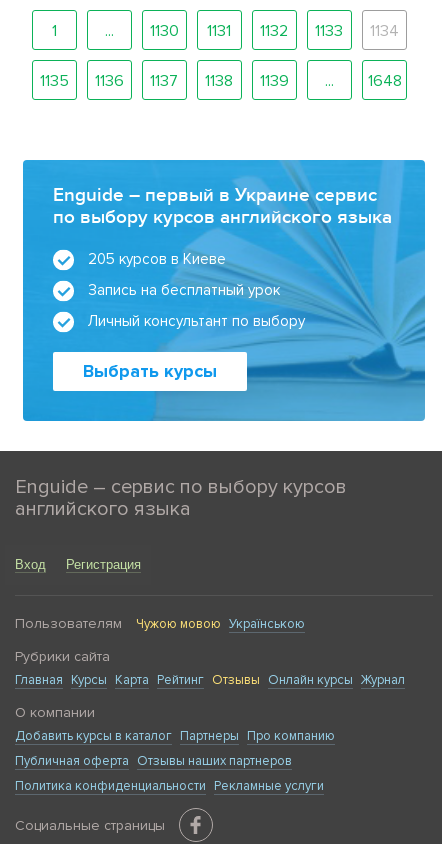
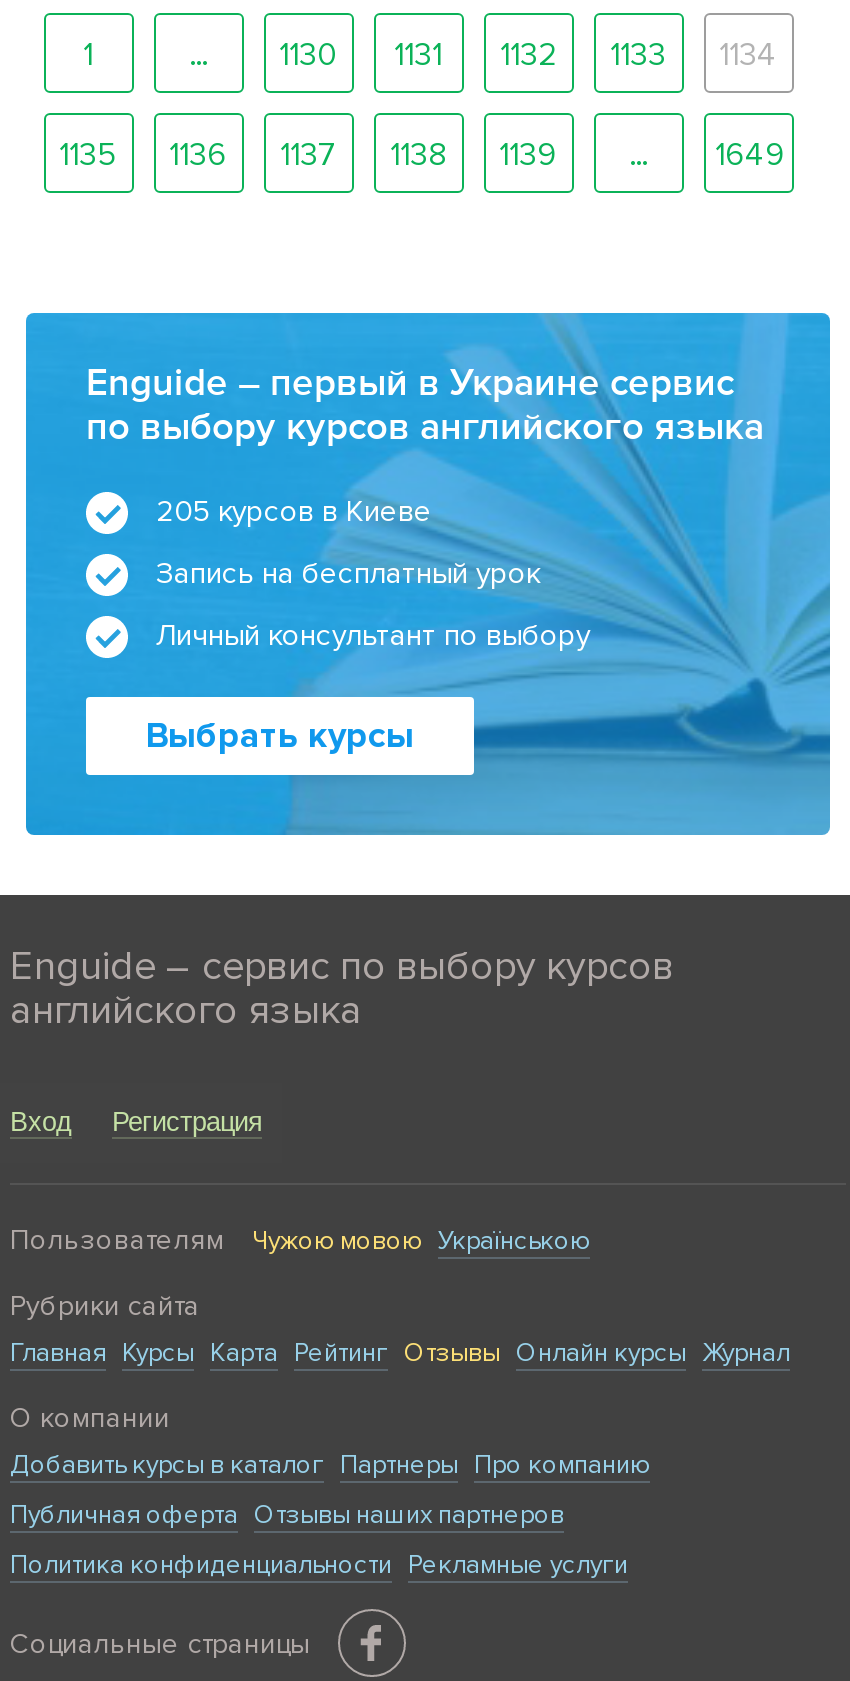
[367,71,401,91] 1648 -> [715,135,785,175] 1649

